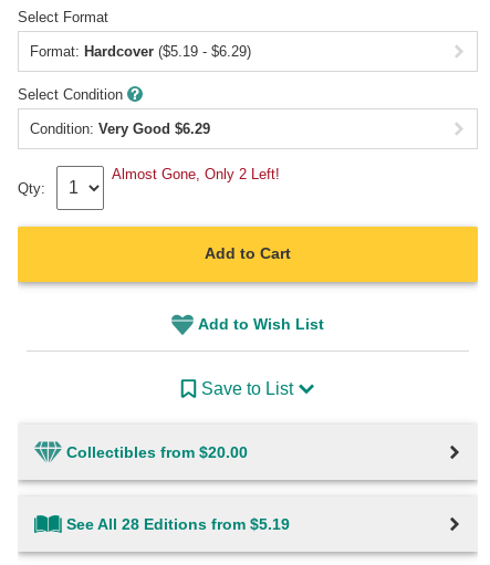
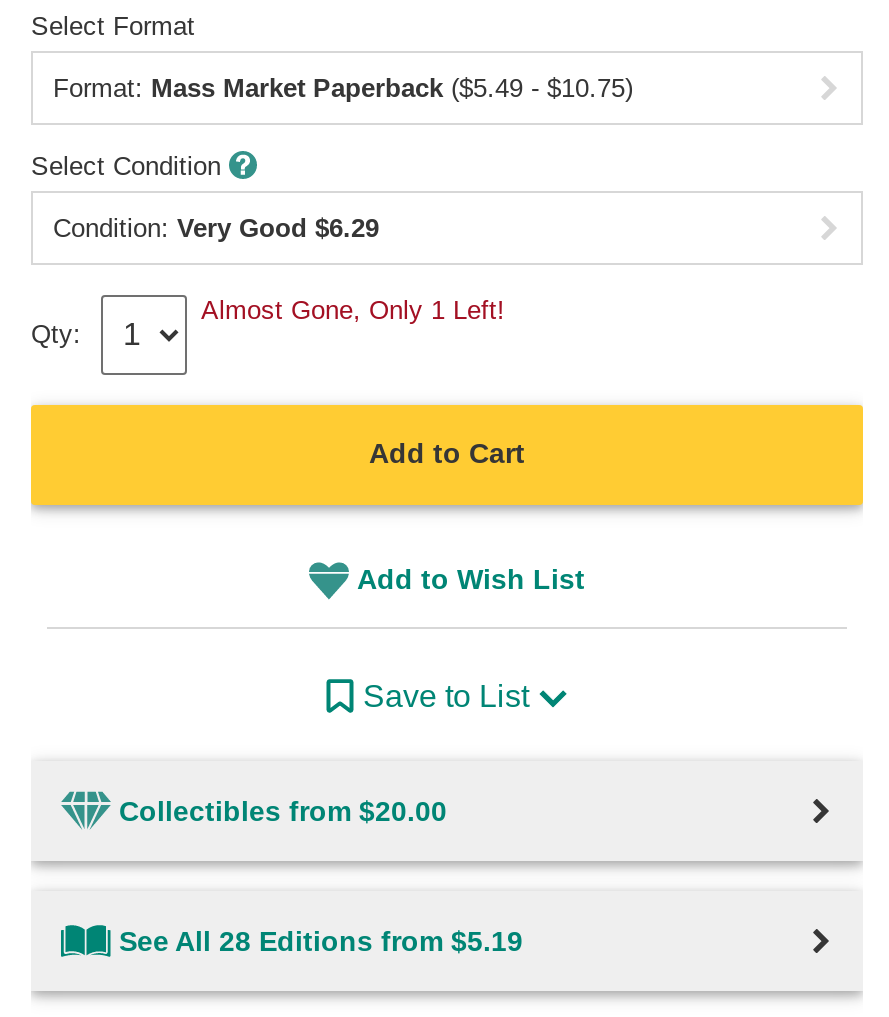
[30,43,251,60] Format: Hardcover ($5.19 - $6.29) -> [53,72,633,102] Format: Mass Market Paperback ($5.49 - $10.75)
[112,166,280,183] Almost Gone, Only 2 Left! -> [201,294,505,324] Almost Gone, Only 1 Left!

